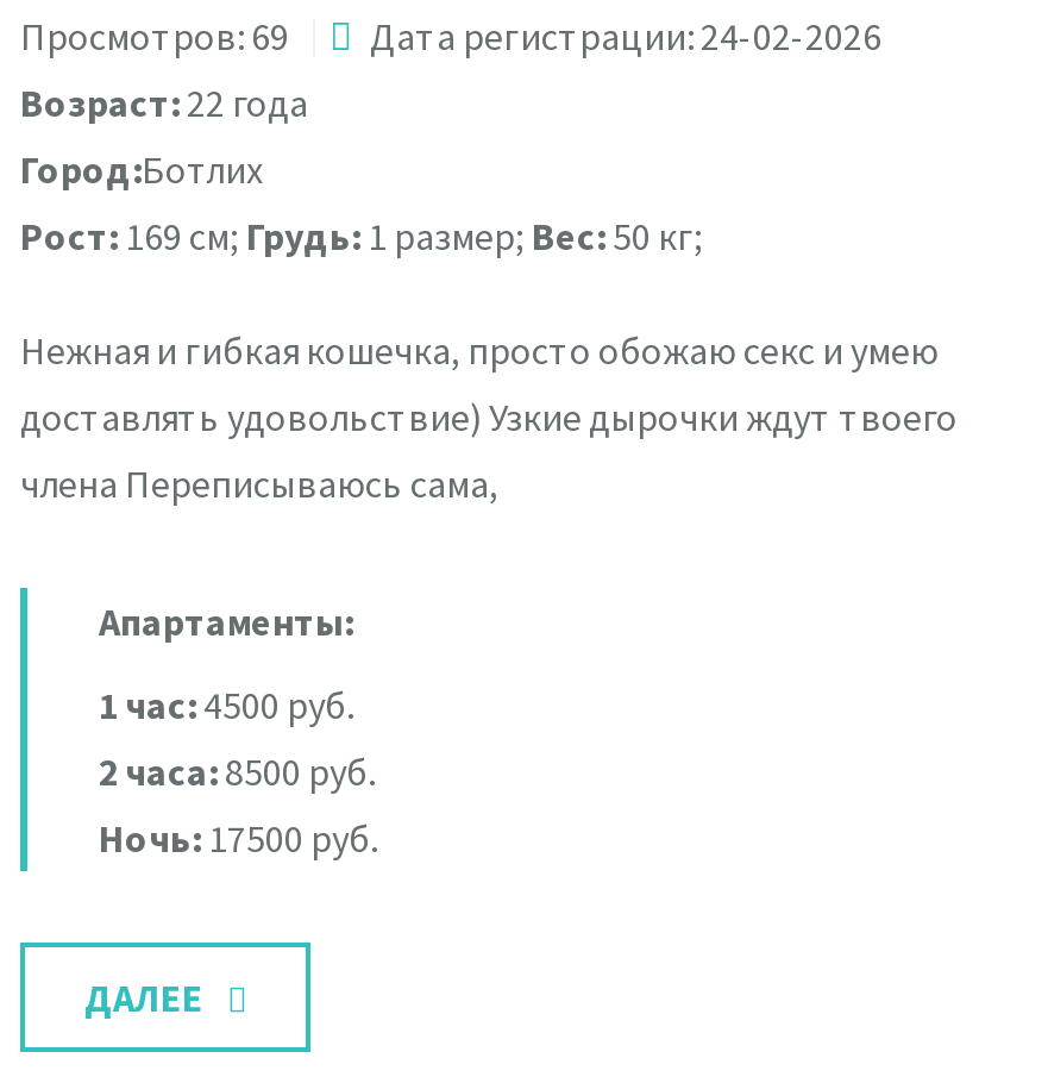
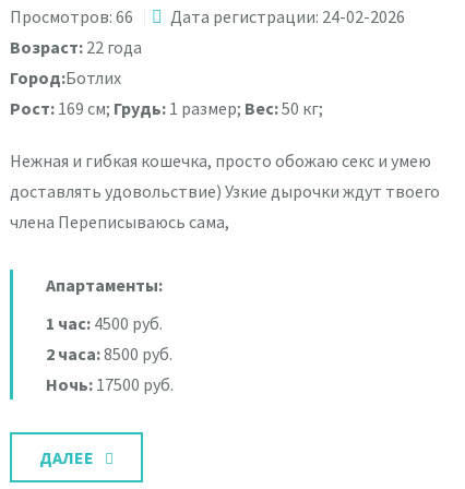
[20,11,881,59] Просмотров: 69 Дата регистрации: 24-02-2026 -> [10,5,405,27] Просмотров: 66 Дата регистрации: 24-02-2026

